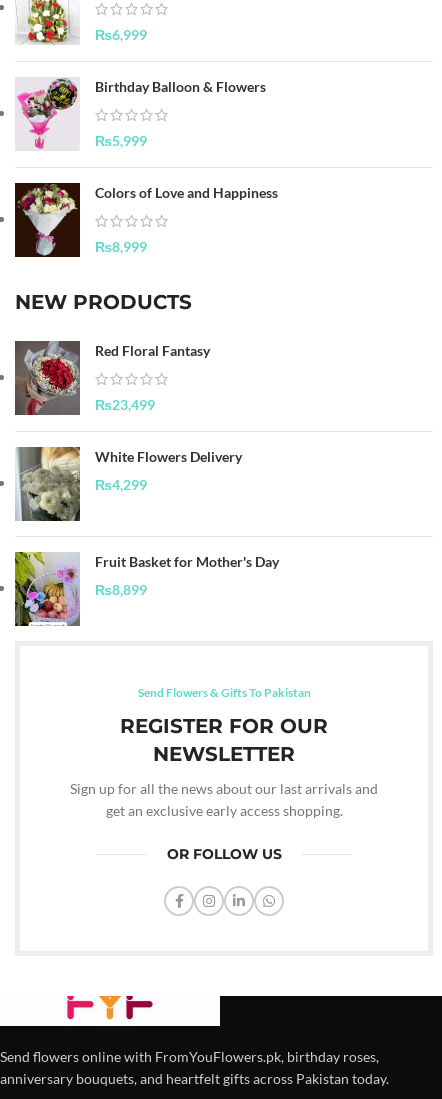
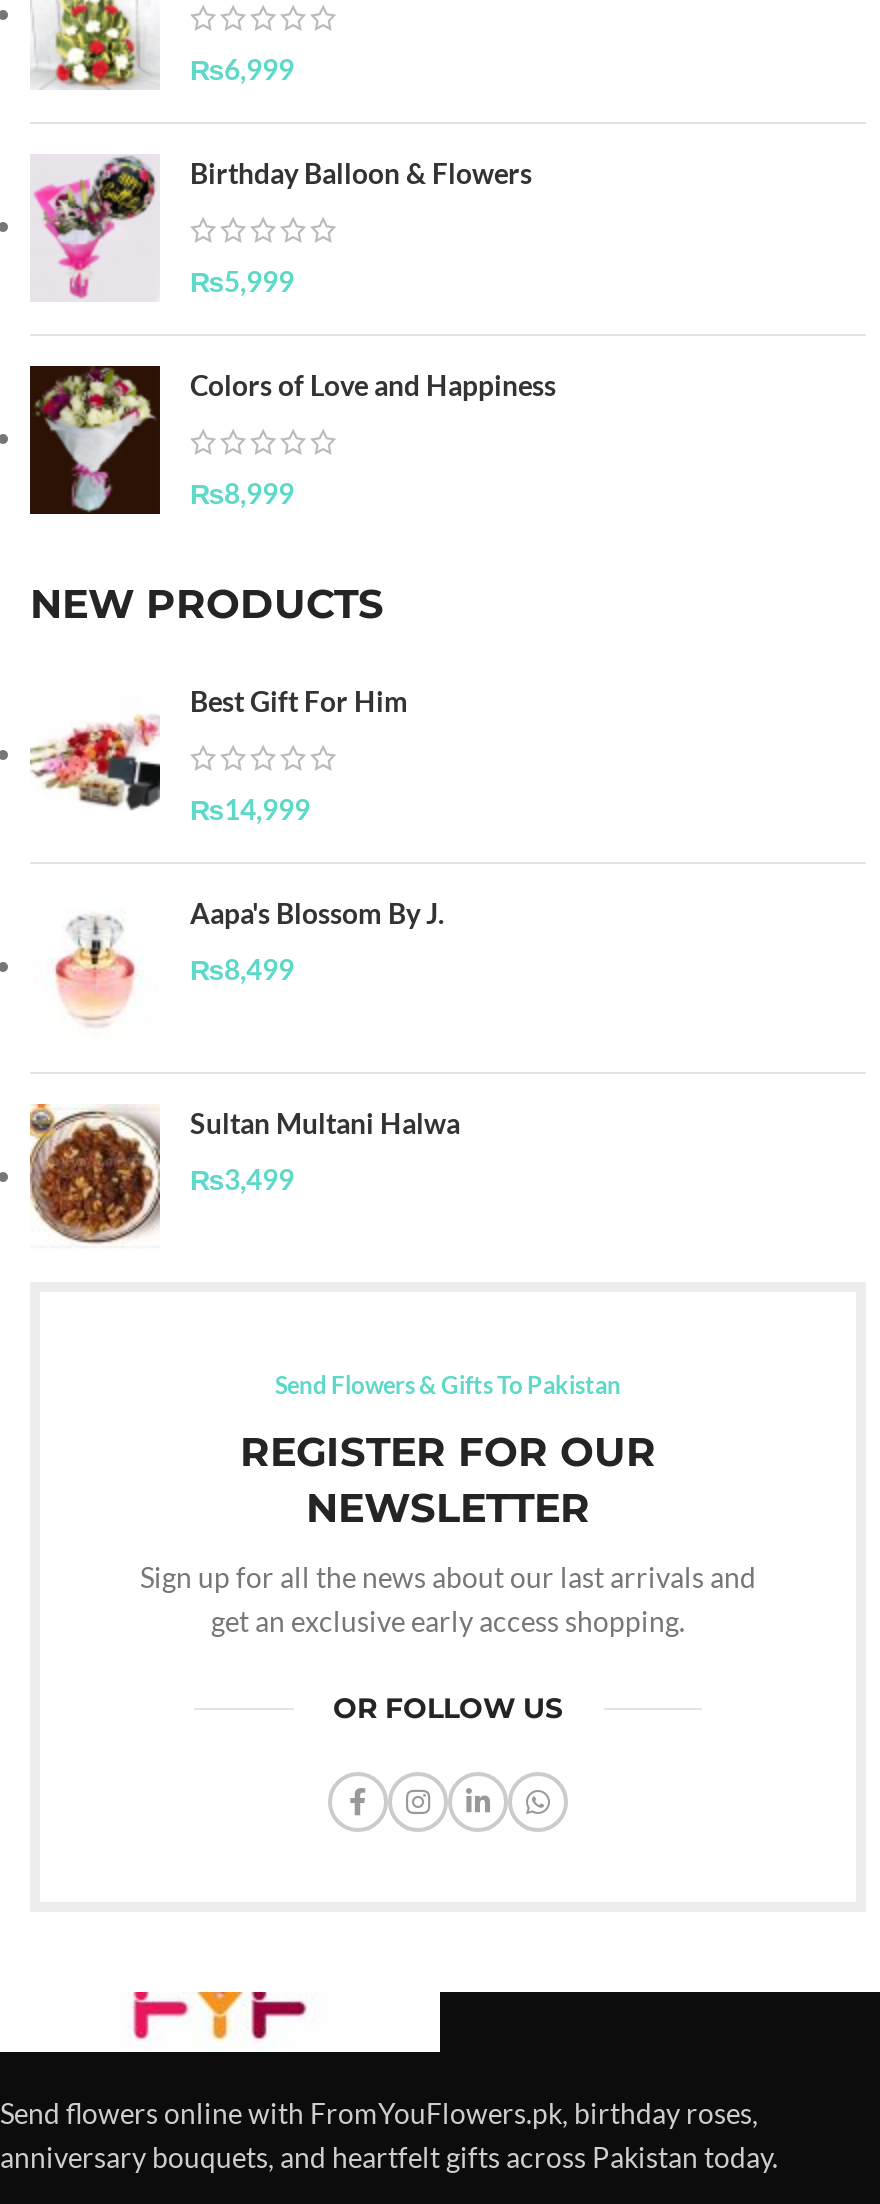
[14,340,210,416] [image] | Red Floral Fantasy -> [30,682,408,830] [image] | Best Gift For Him
[95,396,155,413] ₨23,499 -> [190,793,310,827] ₨14,999
[15,446,242,522] [image] | White Flowers Delivery -> [32,894,444,1042] [image] | Aapa's Blossom By J.
[95,476,147,493] ₨4,299 -> [190,953,294,987] ₨8,499
[14,551,279,627] [image] | Fruit Basket for Mother's Day -> [30,1102,460,1252] [image] | Sultan Multani Halwa
[95,581,147,598] ₨8,899 -> [190,1163,294,1197] ₨3,499

